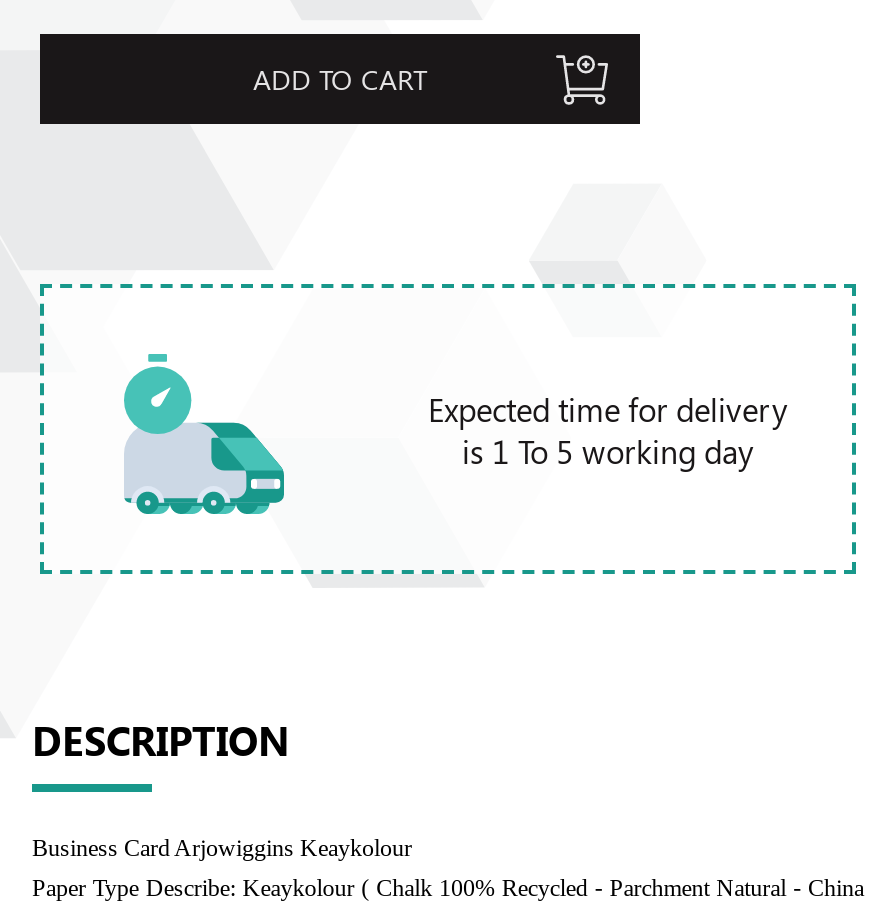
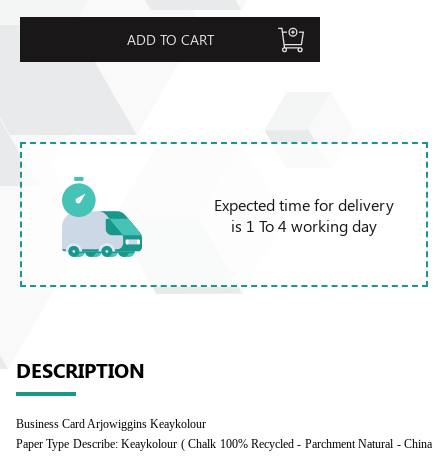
[462,429,754,471] is 1 To 5 working day -> [231,214,377,235] is 1 To 4 working day

